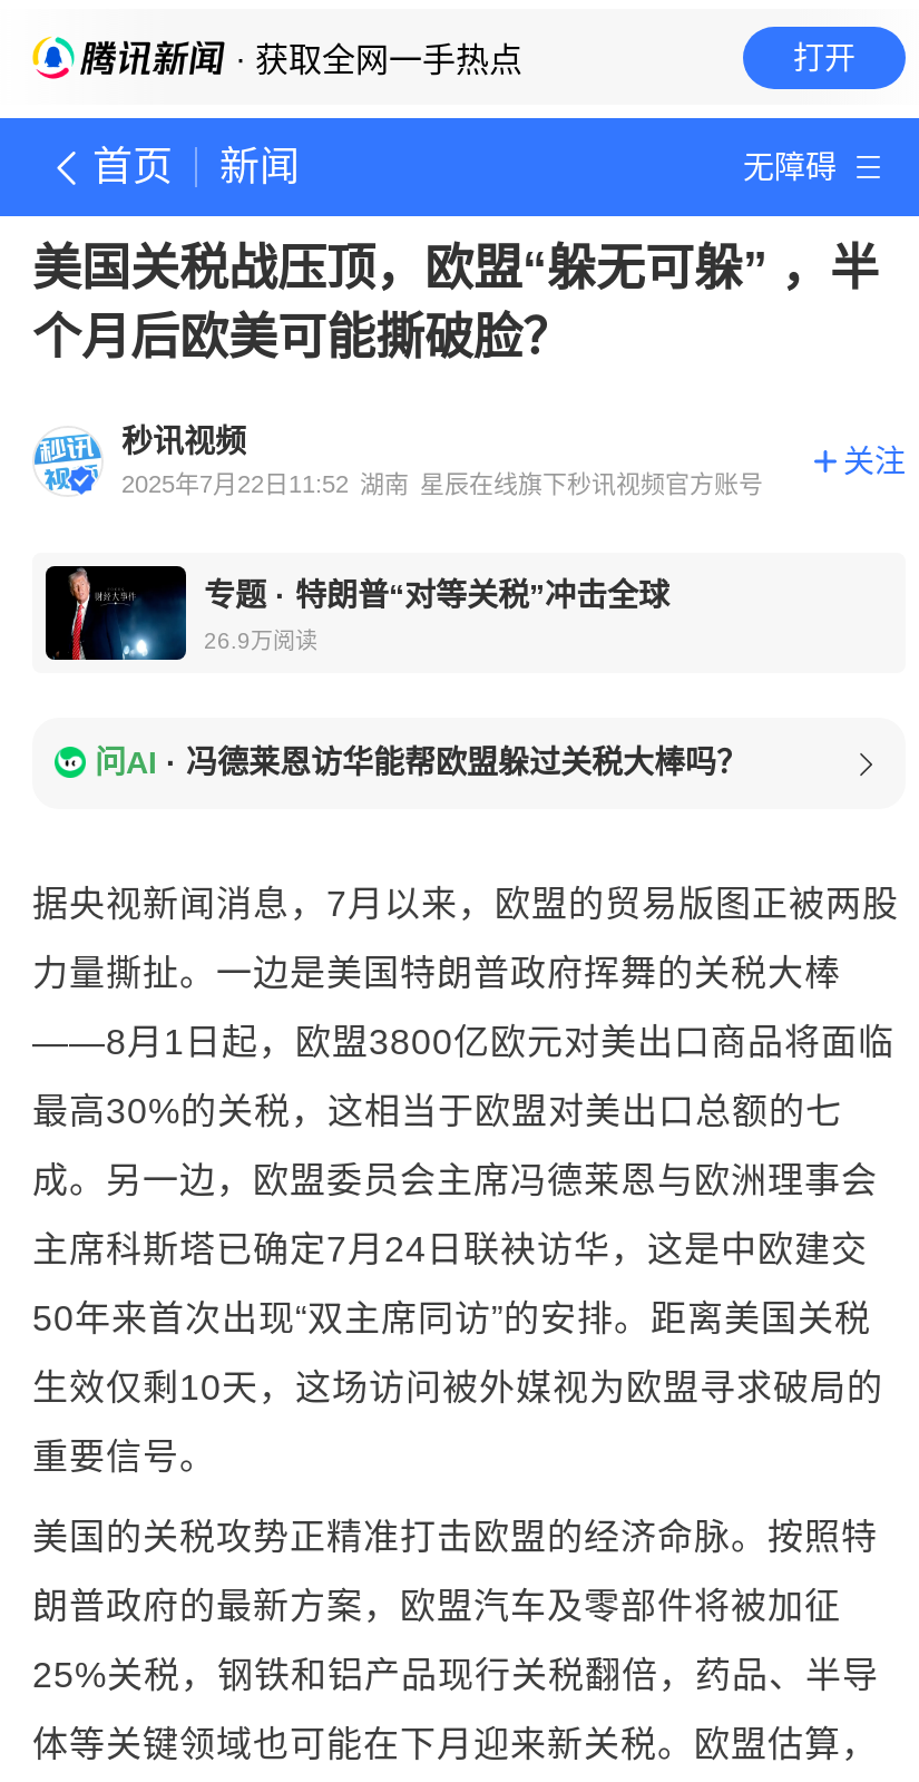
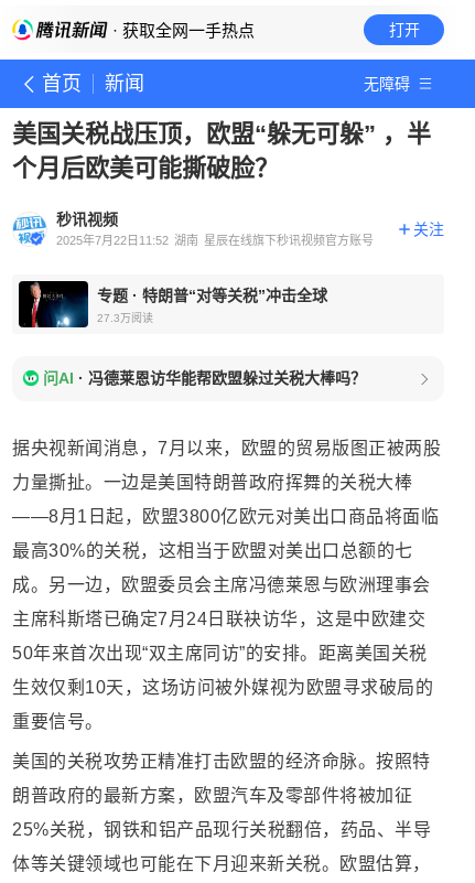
[204,627,317,652] 26.9万阅读 -> [97,311,153,324] 27.3万阅读

